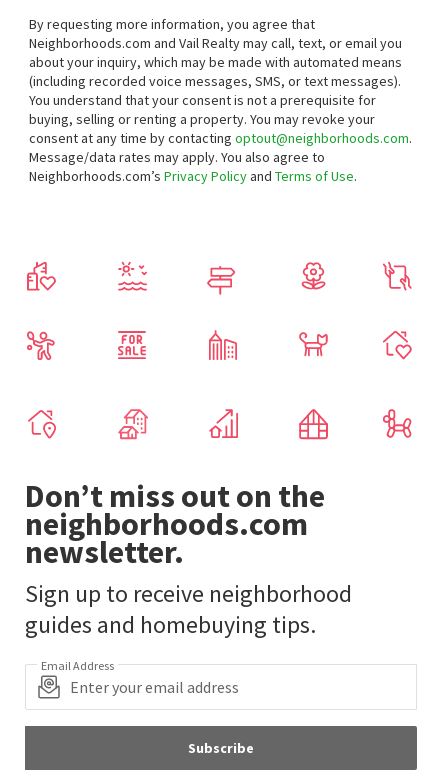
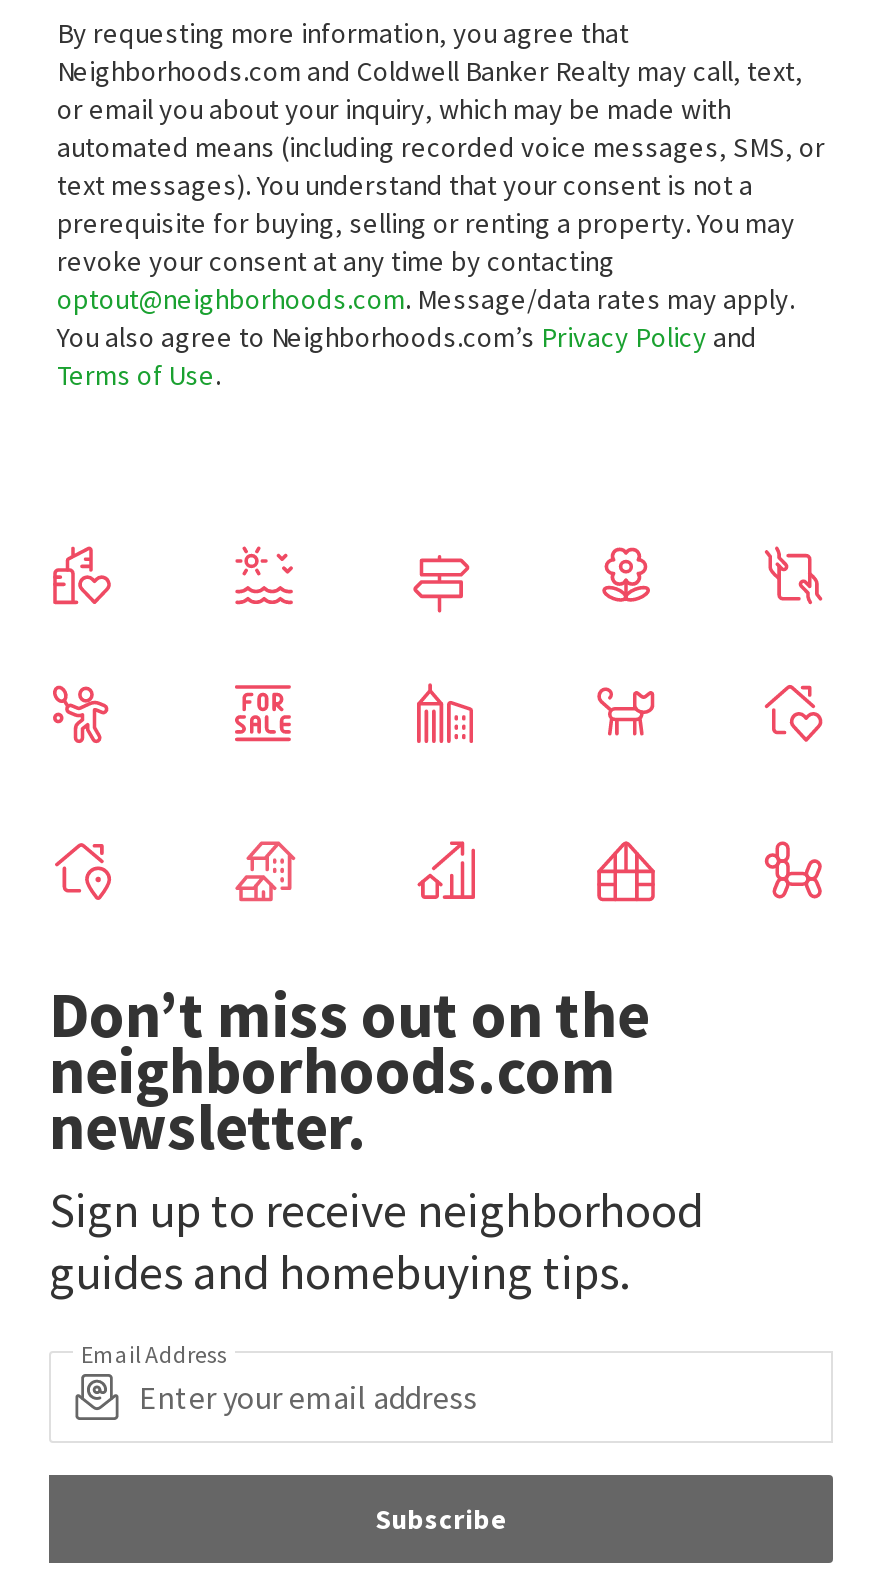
[29,34,412,185] Neighborhoods.com and Vail Realty may call, text, or email you | about your inquiry, which may be made with automated means | (including recorded voice messages, SMS, or text messages). | You understand that your consent is not a prerequisite for | buying, selling or renting a property. You may revoke your | consent at any time by contacting optout@neighborhoods.com. | Message/data rates may apply. You also agree to | Neighborhoods.com’s Privacy Policy and Terms of Use. -> [57,52,825,392] Neighborhoods.com and Coldwell Banker Realty may call, text, | or email you about your inquiry, which may be made with | automated means (including recorded voice messages, SMS, or | text messages). You understand that your consent is not a | prerequisite for buying, selling or renting a property. You may | revoke your consent at any time by contacting | optout@neighborhoods.com. Message/data rates may apply. | You also agree to Neighborhoods.com’s Privacy Policy and | Terms of Use.

